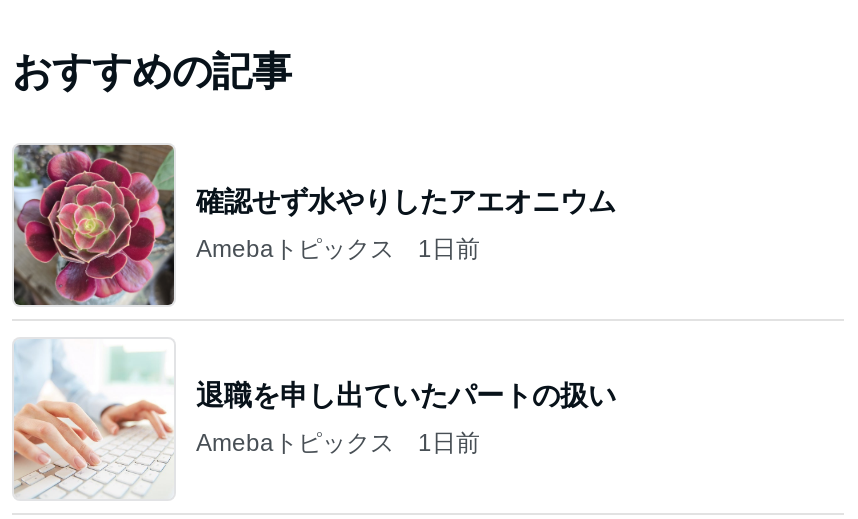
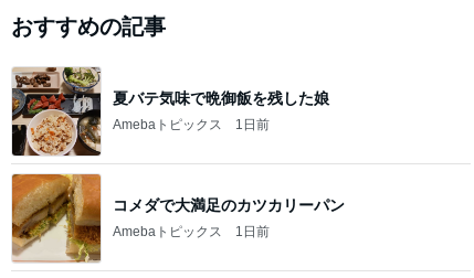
[12,143,616,307] [image] | 確認せず水やりしたアエオニウム -> [11,66,329,157] [image] | 夏バテ気味で晩御飯を残した娘
[12,339,616,499] [image] | 退職を申し出ていたパートの扱い -> [11,173,345,264] [image] | コメダで大満足のカツカリーパン

